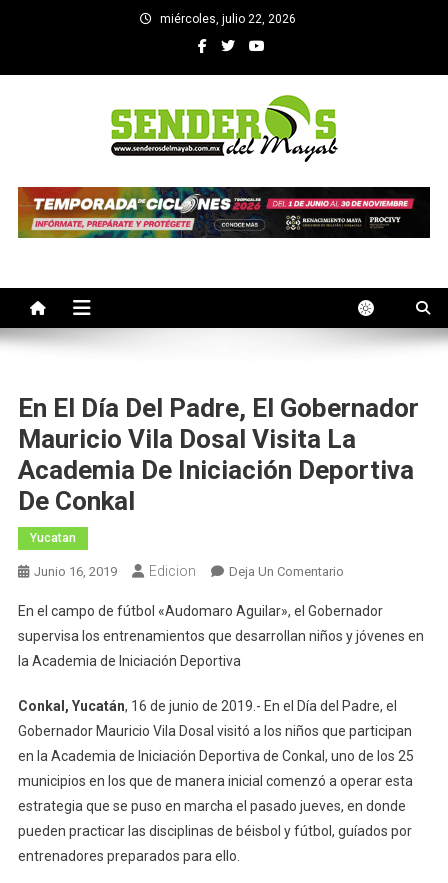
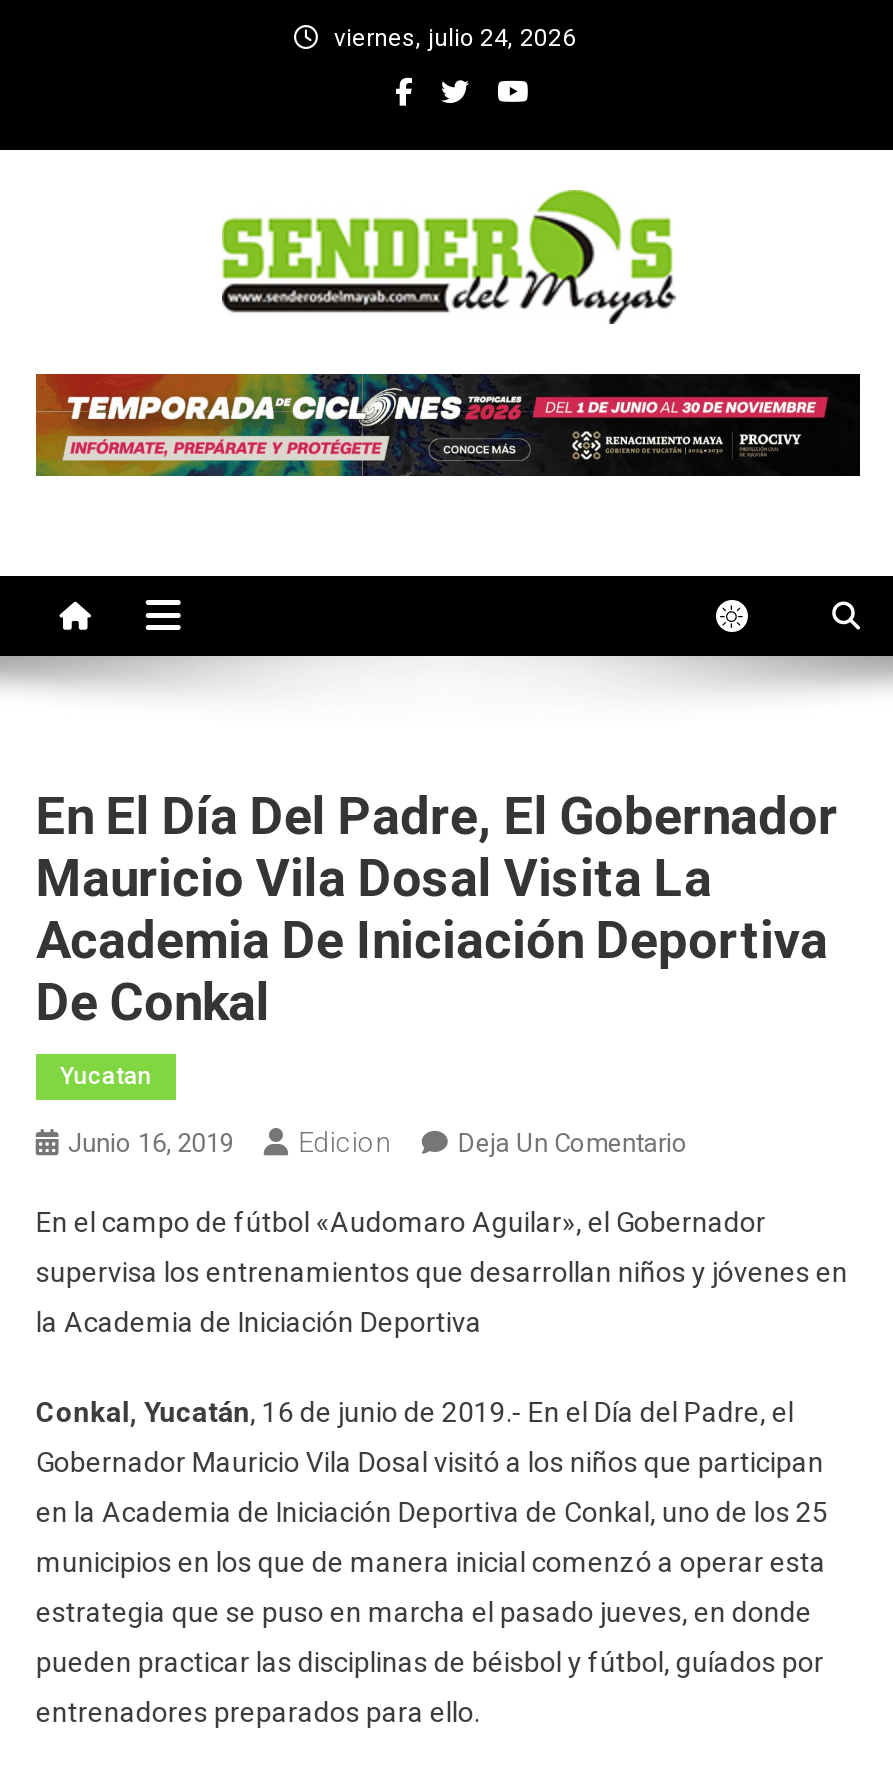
[159,12,295,26] miércoles, julio 22, 2026 -> [334,24,576,52] viernes, julio 24, 2026

